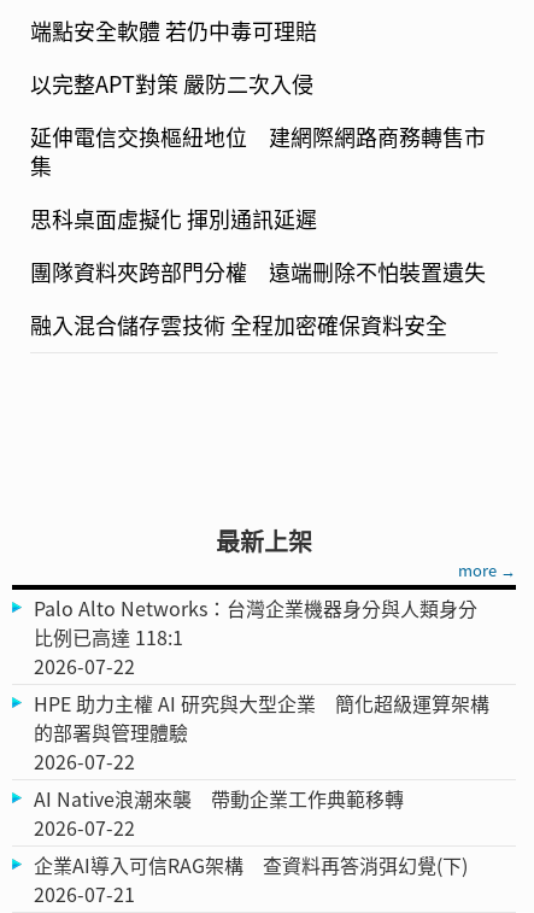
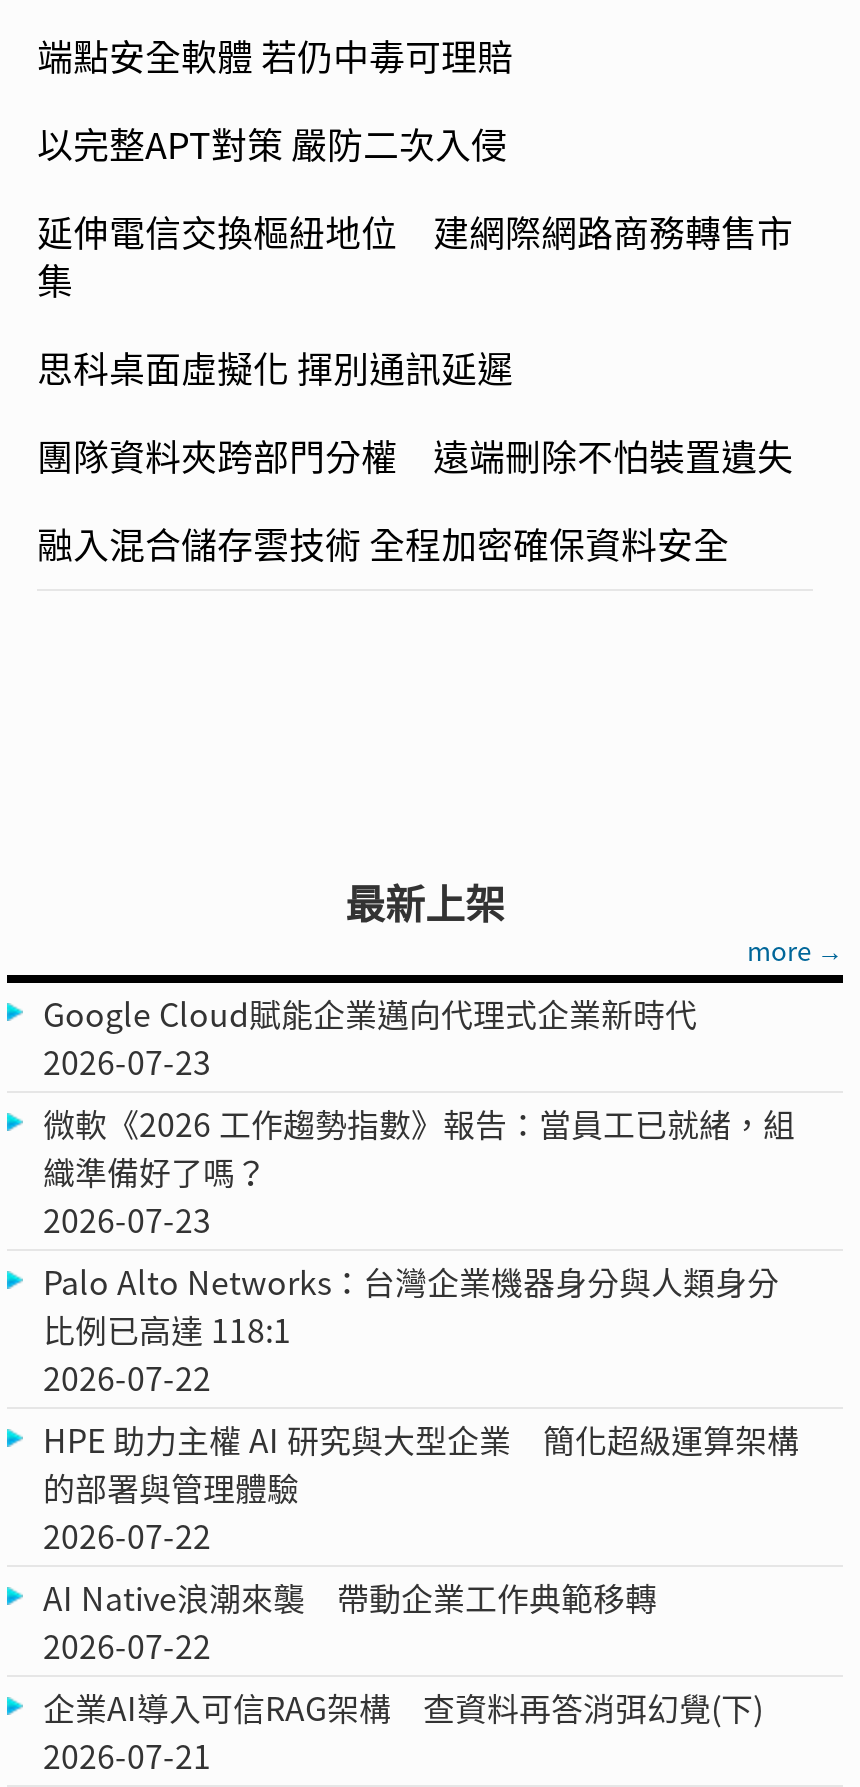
none -> [43,989,795,1243] Google Cloud賦能企業邁向代理式企業新時代 | 2026-07-23 | 微軟《2026 工作趨勢指數》報告：當員工已就緒，組 | 織準備好了嗎？ | 2026-07-23

